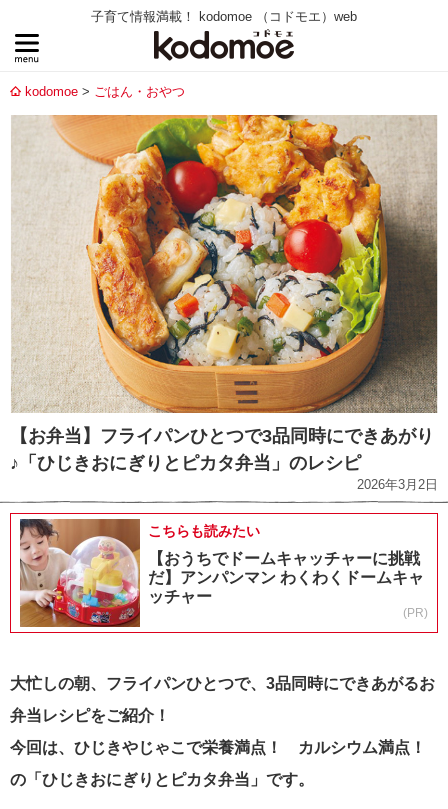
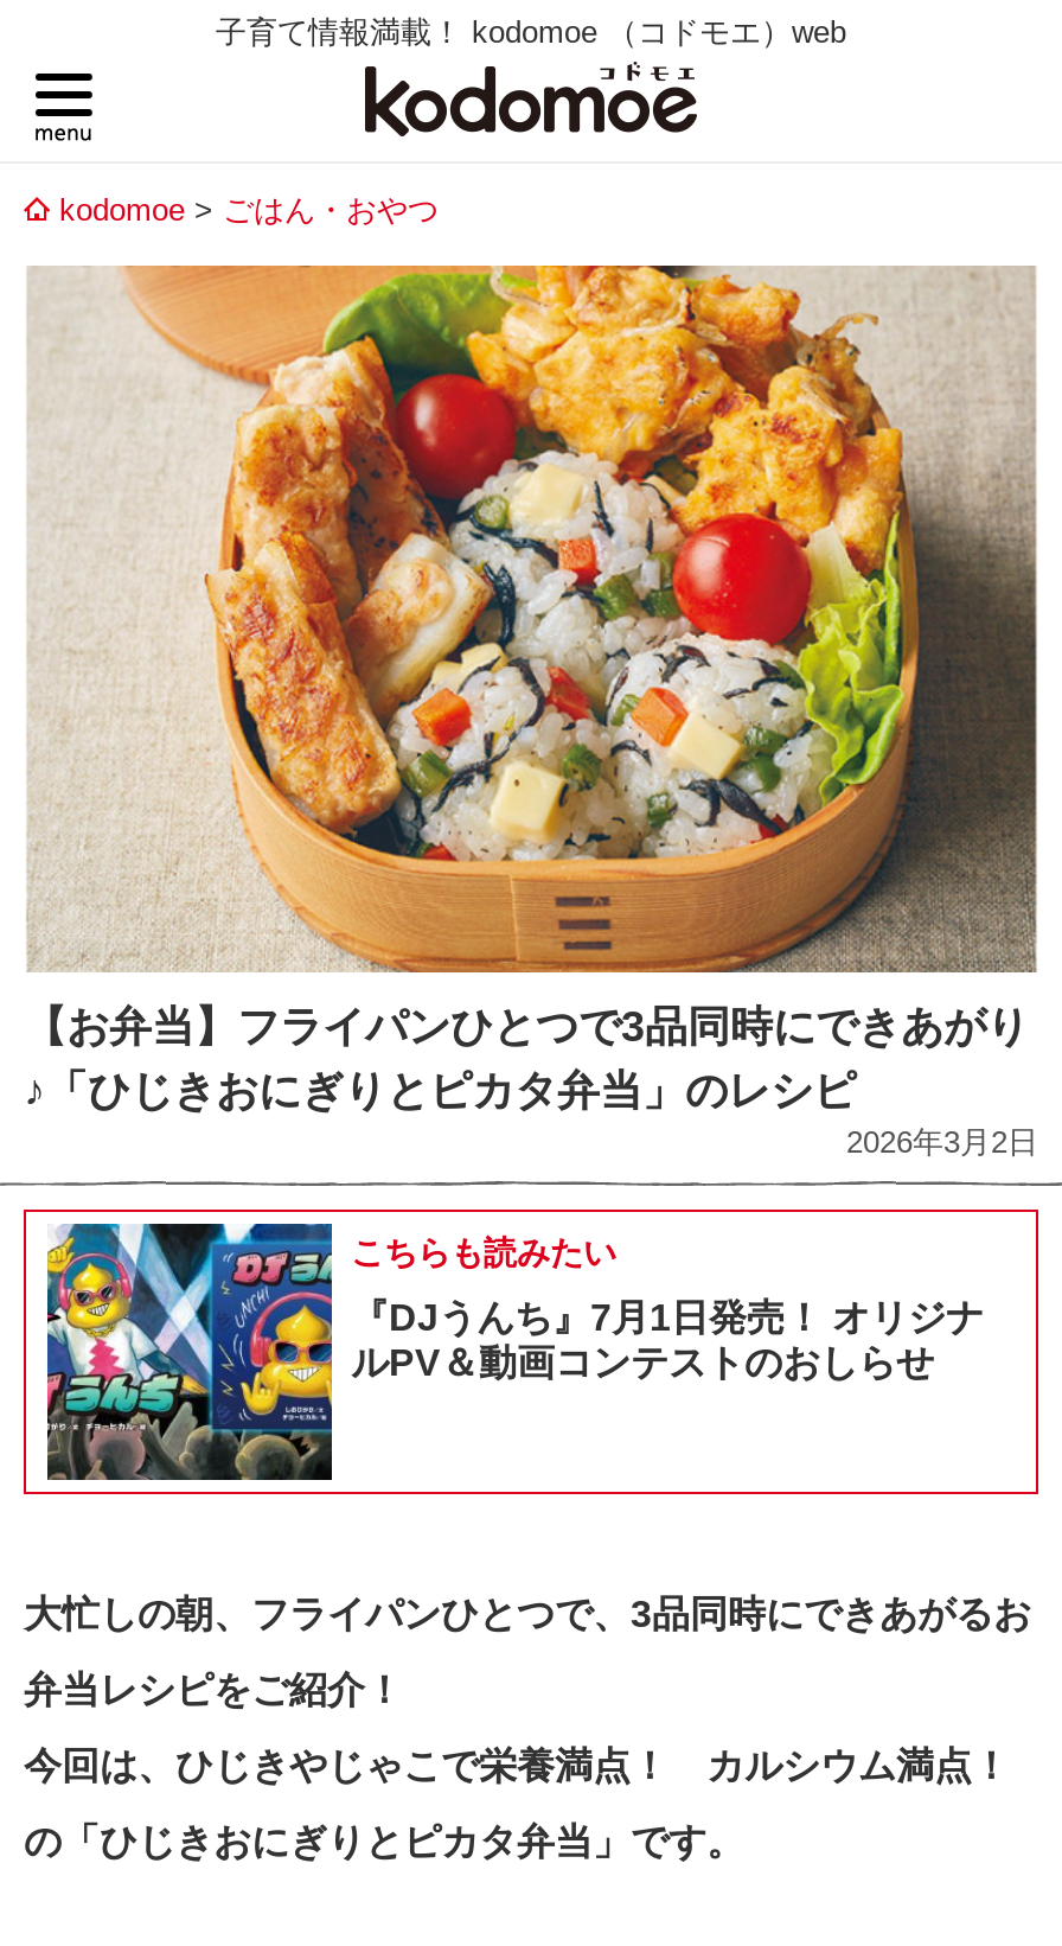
[19,518,428,628] [image] | 【おうちでドームキャッチャーに挑戦 | だ】アンパンマン わくわくドームキャ | ッチャー | (PR) -> [45,1221,984,1482] [image] | 『DJうんち』7月1日発売！ オリジナ | ルPV＆動画コンテストのおしらせ

